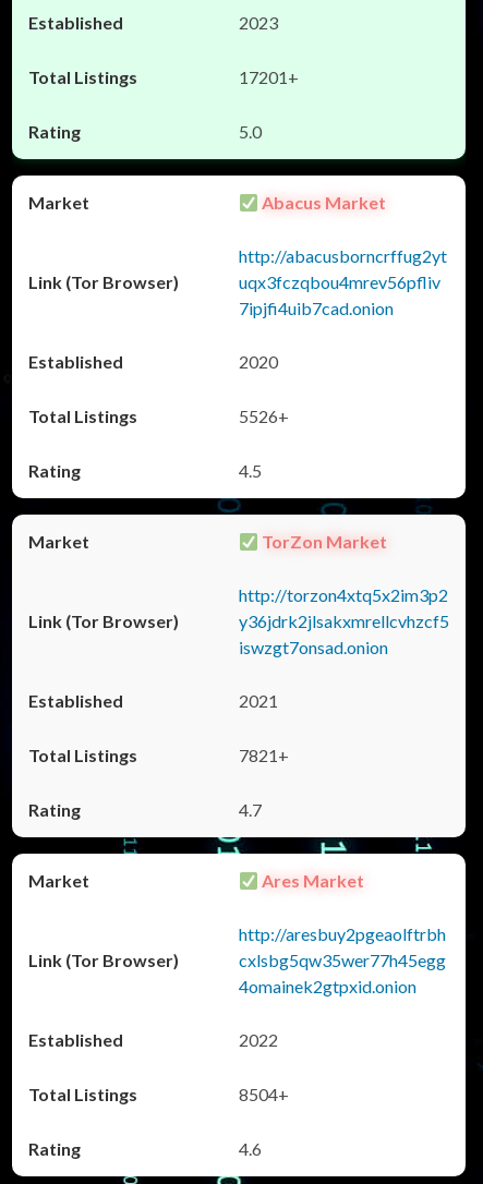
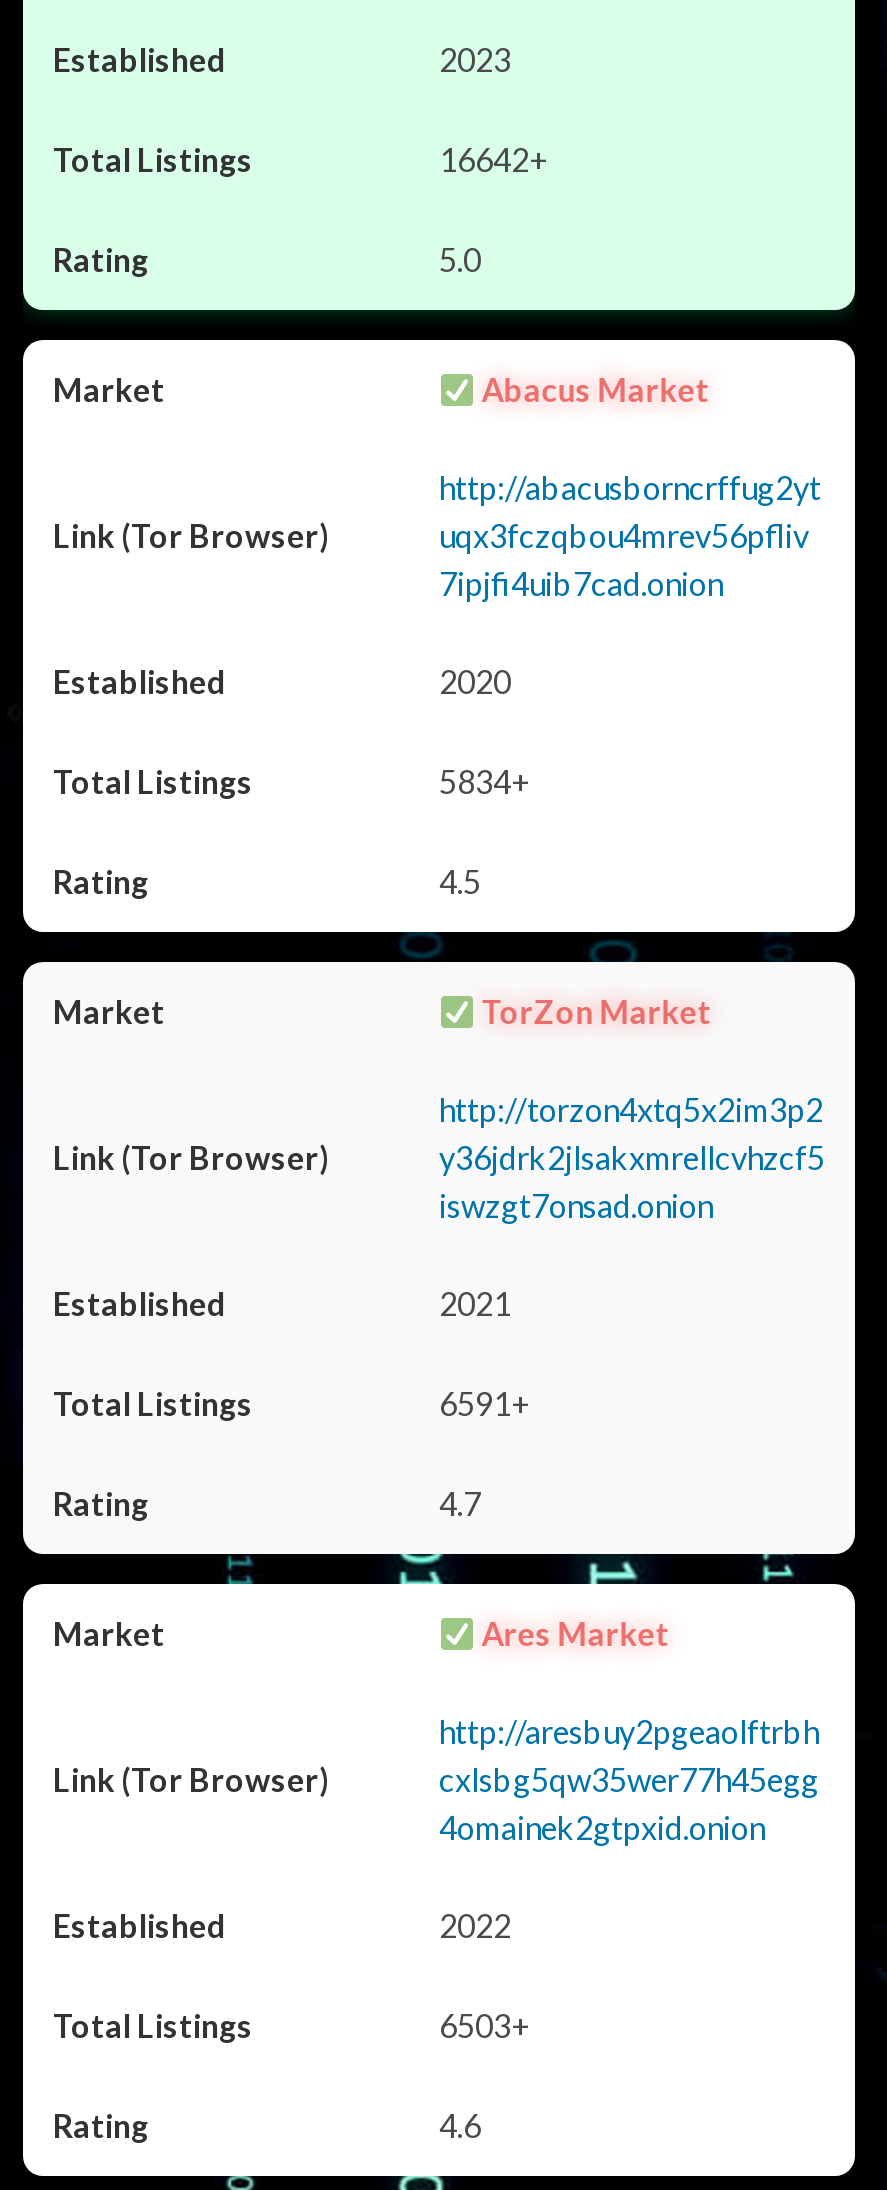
[239,67,299,87] 17201+ -> [439,140,549,178] 16642+
[239,406,289,426] 5526+ -> [439,762,531,800] 5834+
[239,745,289,765] 7821+ -> [439,1384,531,1422] 6591+
[239,1084,289,1104] 8504+ -> [439,2006,531,2044] 6503+

